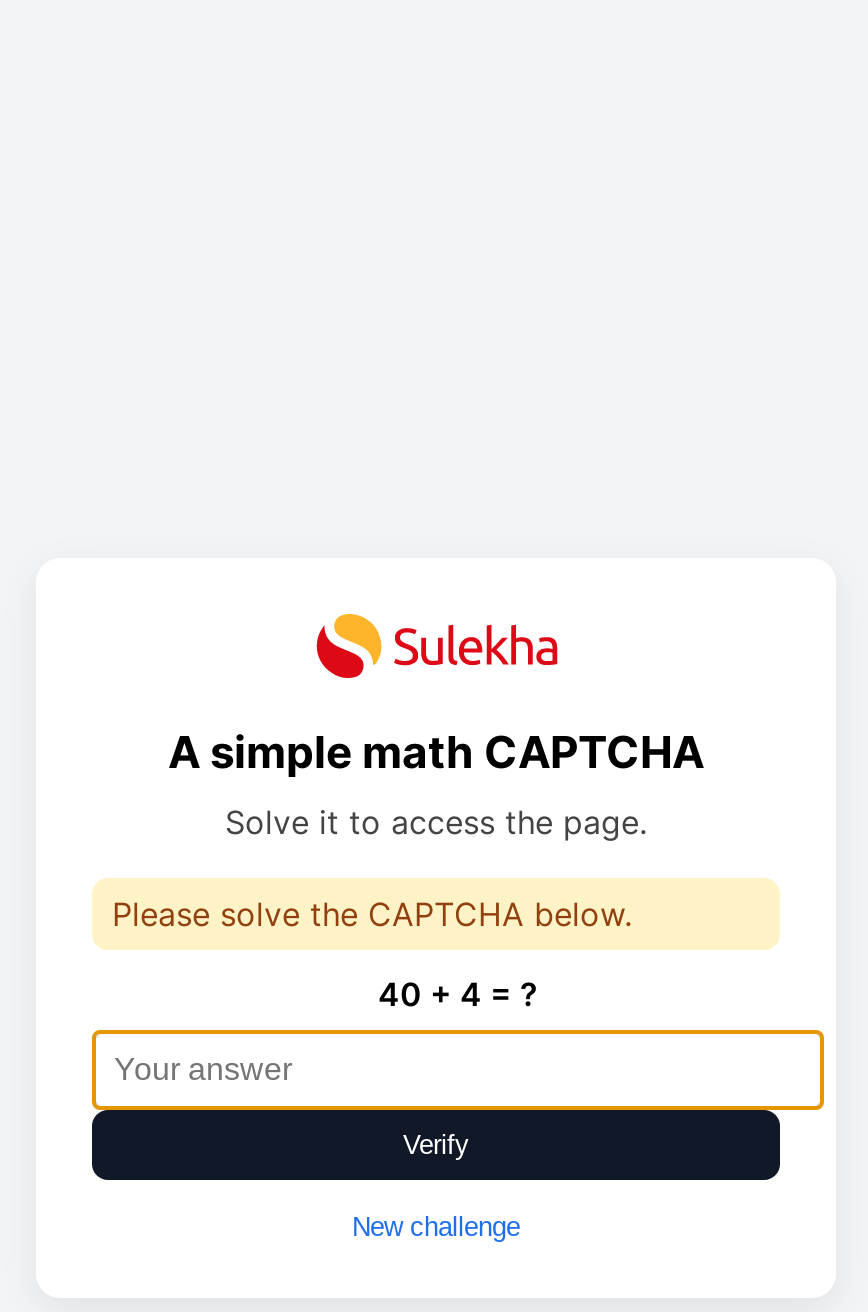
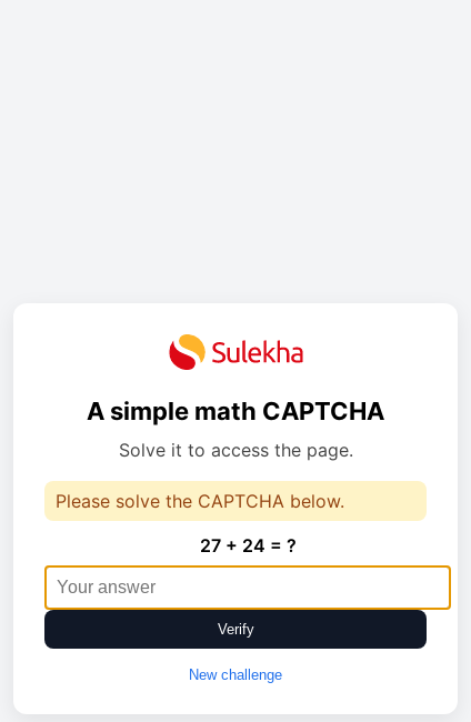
[378,974,538,1014] 40 + 4 = ? -> [199,534,296,556] 27 + 24 = ?

